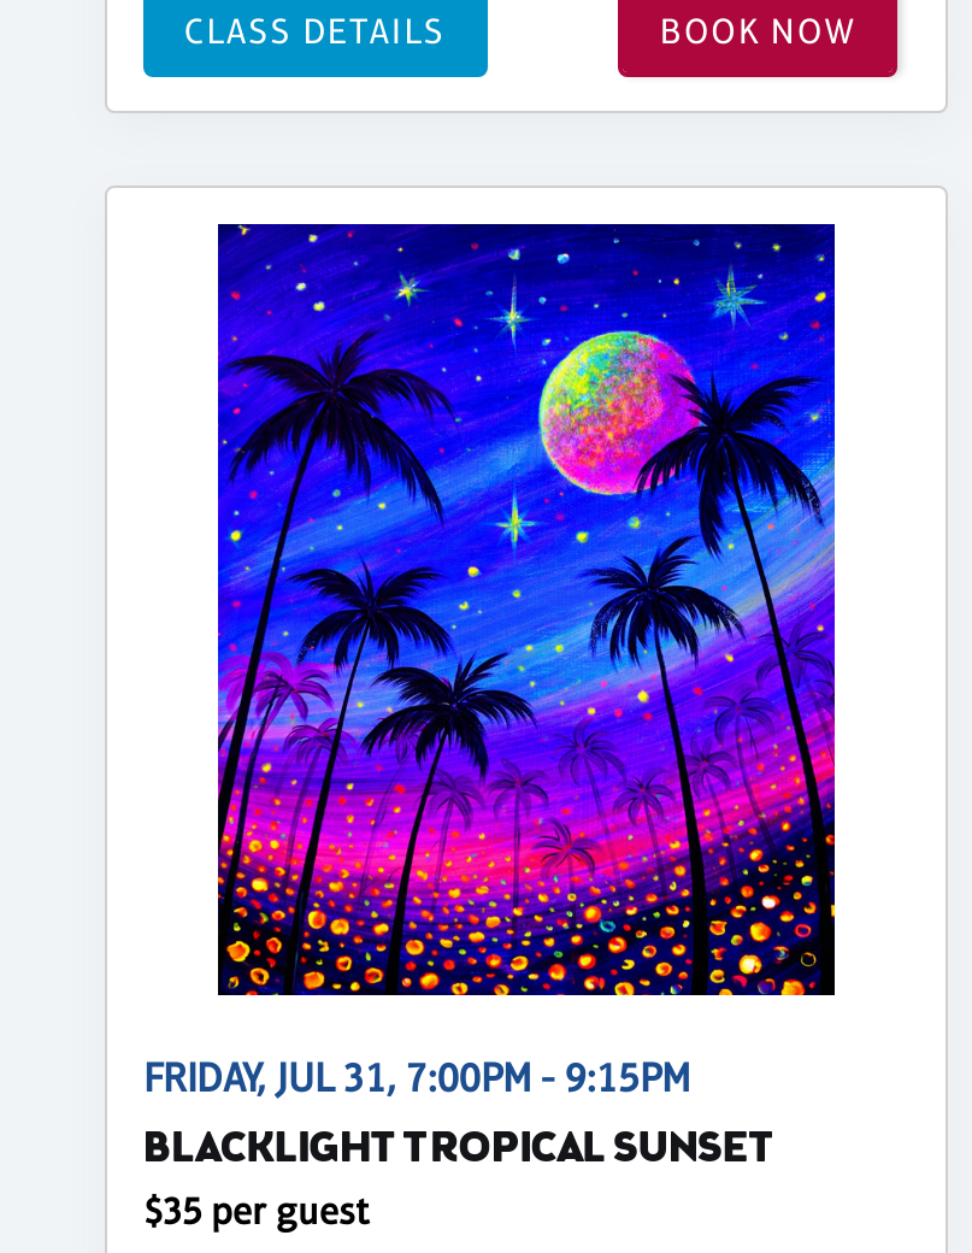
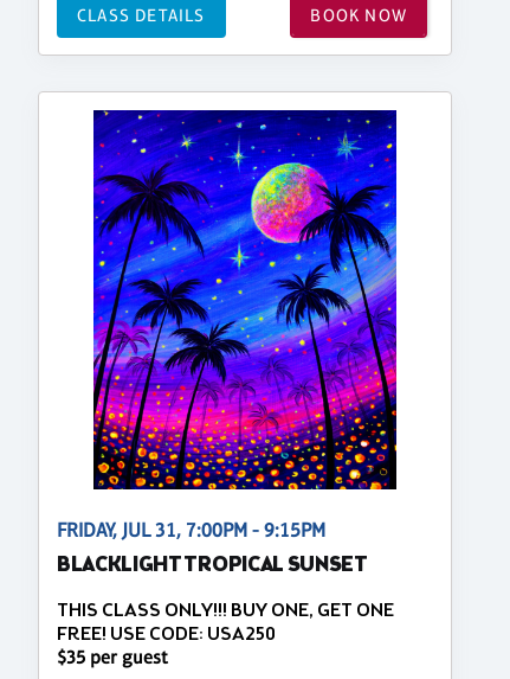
none -> [57,598,394,647] THIS CLASS ONLY!!! BUY ONE, GET ONE | FREE! USE CODE: USA250

